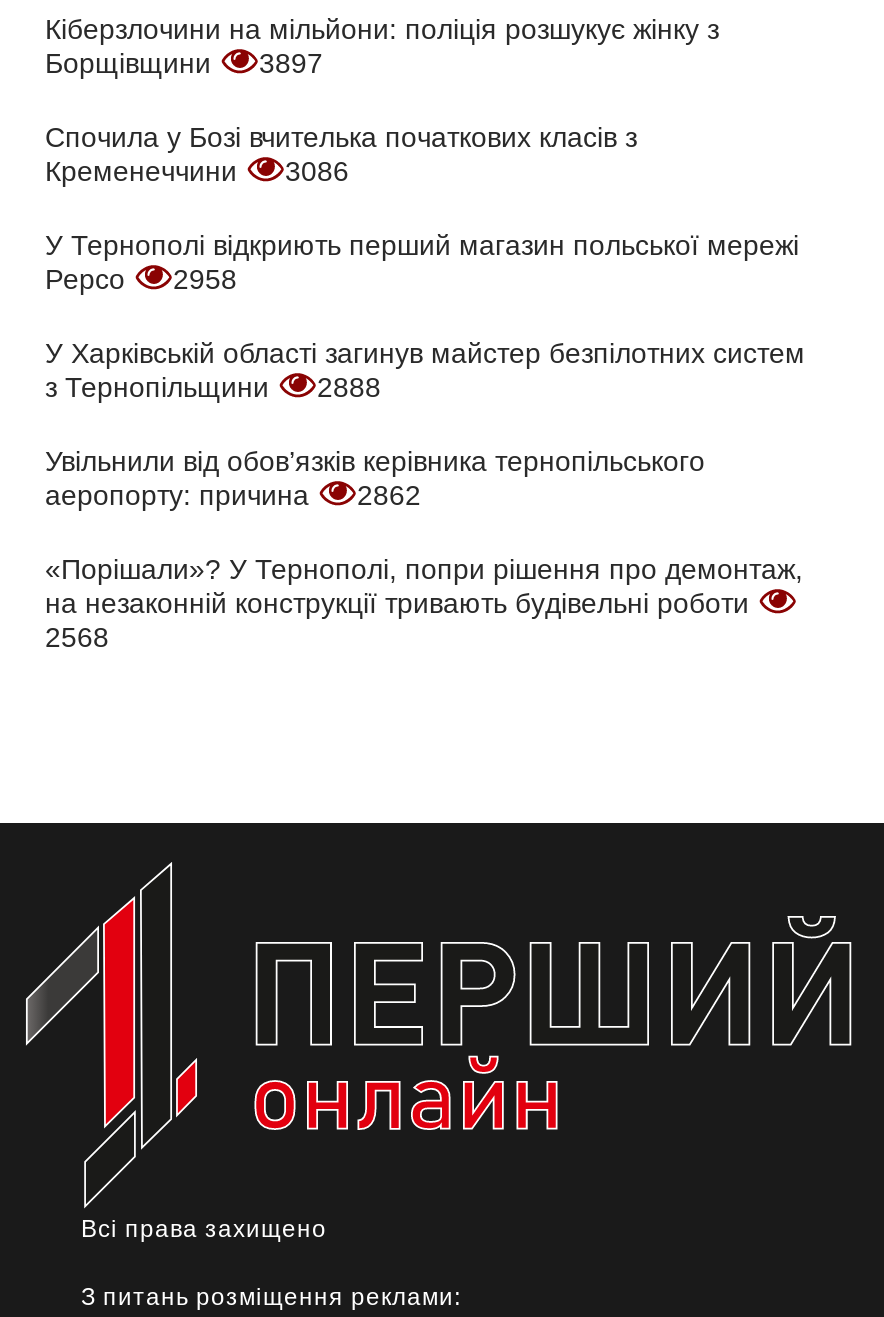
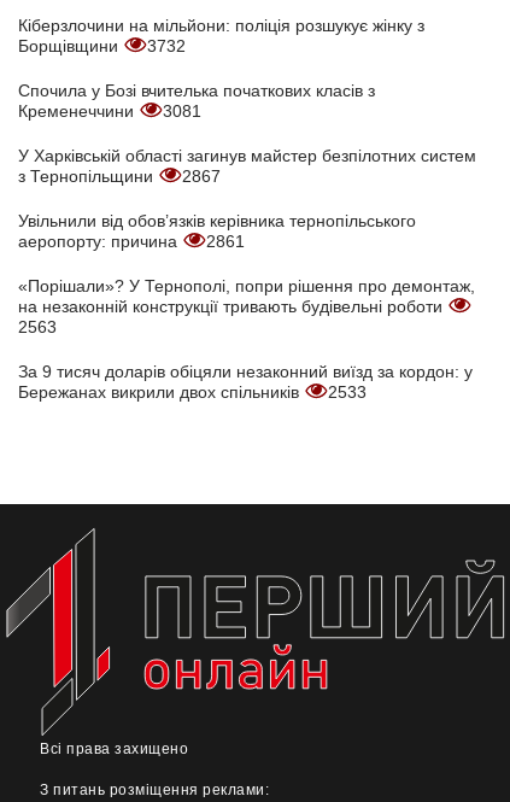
[45,46,323,78] Борщівщини 3897 -> [18,36,186,55] Борщівщини 3732
[45,154,799,294] 3086 | У Тернополі відкриють перший магазин польської мережі | Pepco | 2958 -> [163,101,201,120] 3081
moved [45,336,805,618] -> [18,145,476,315]: У Харківській області загинув майстер безпілотних систем | з Тернопільщини | Увільнили від обов’язків керівника тернопільського | аеропорту: причина | «Порішали»? У Тернополі, попри рішення про демонтаж, | на незаконній конструкції тривають будівельні роботи
[45,370,381,402] з Тернопільщини 2888 -> [18,166,221,185] з Тернопільщини 2867
[45,478,421,510] аеропорту: причина 2862 -> [18,231,245,250] аеропорту: причина 2861
[45,620,109,652] 2568 -> [18,317,473,401] 2563 | За 9 тисяч доларів обіцяли незаконний виїзд за кордон: у | Бережанах викрили двох спільників | 2533

